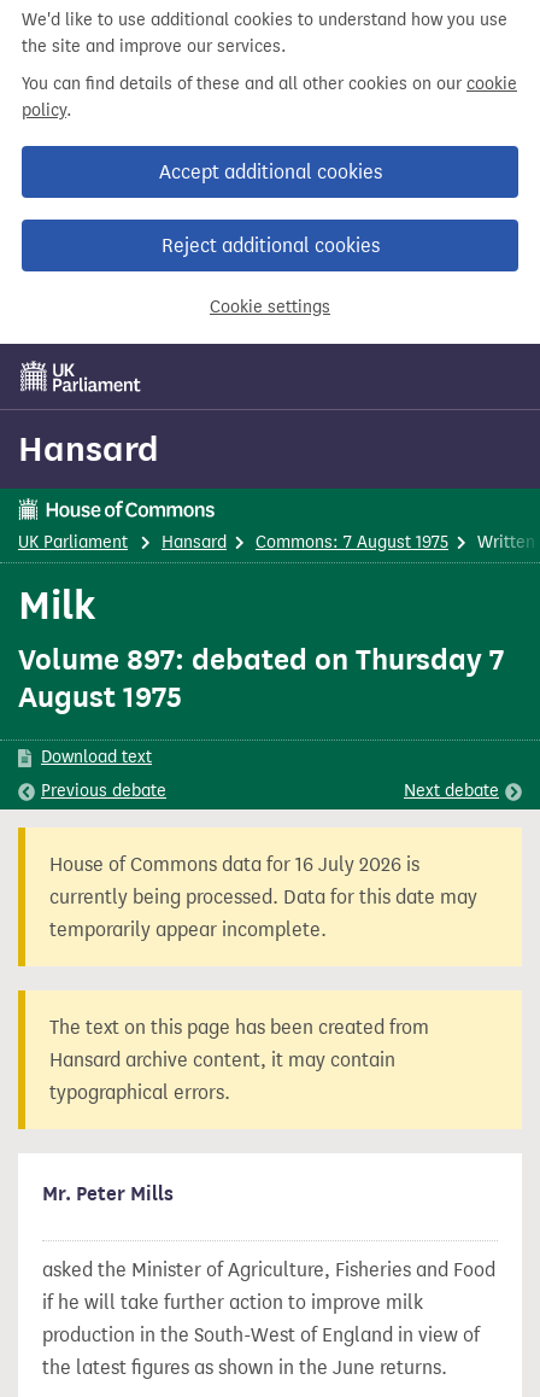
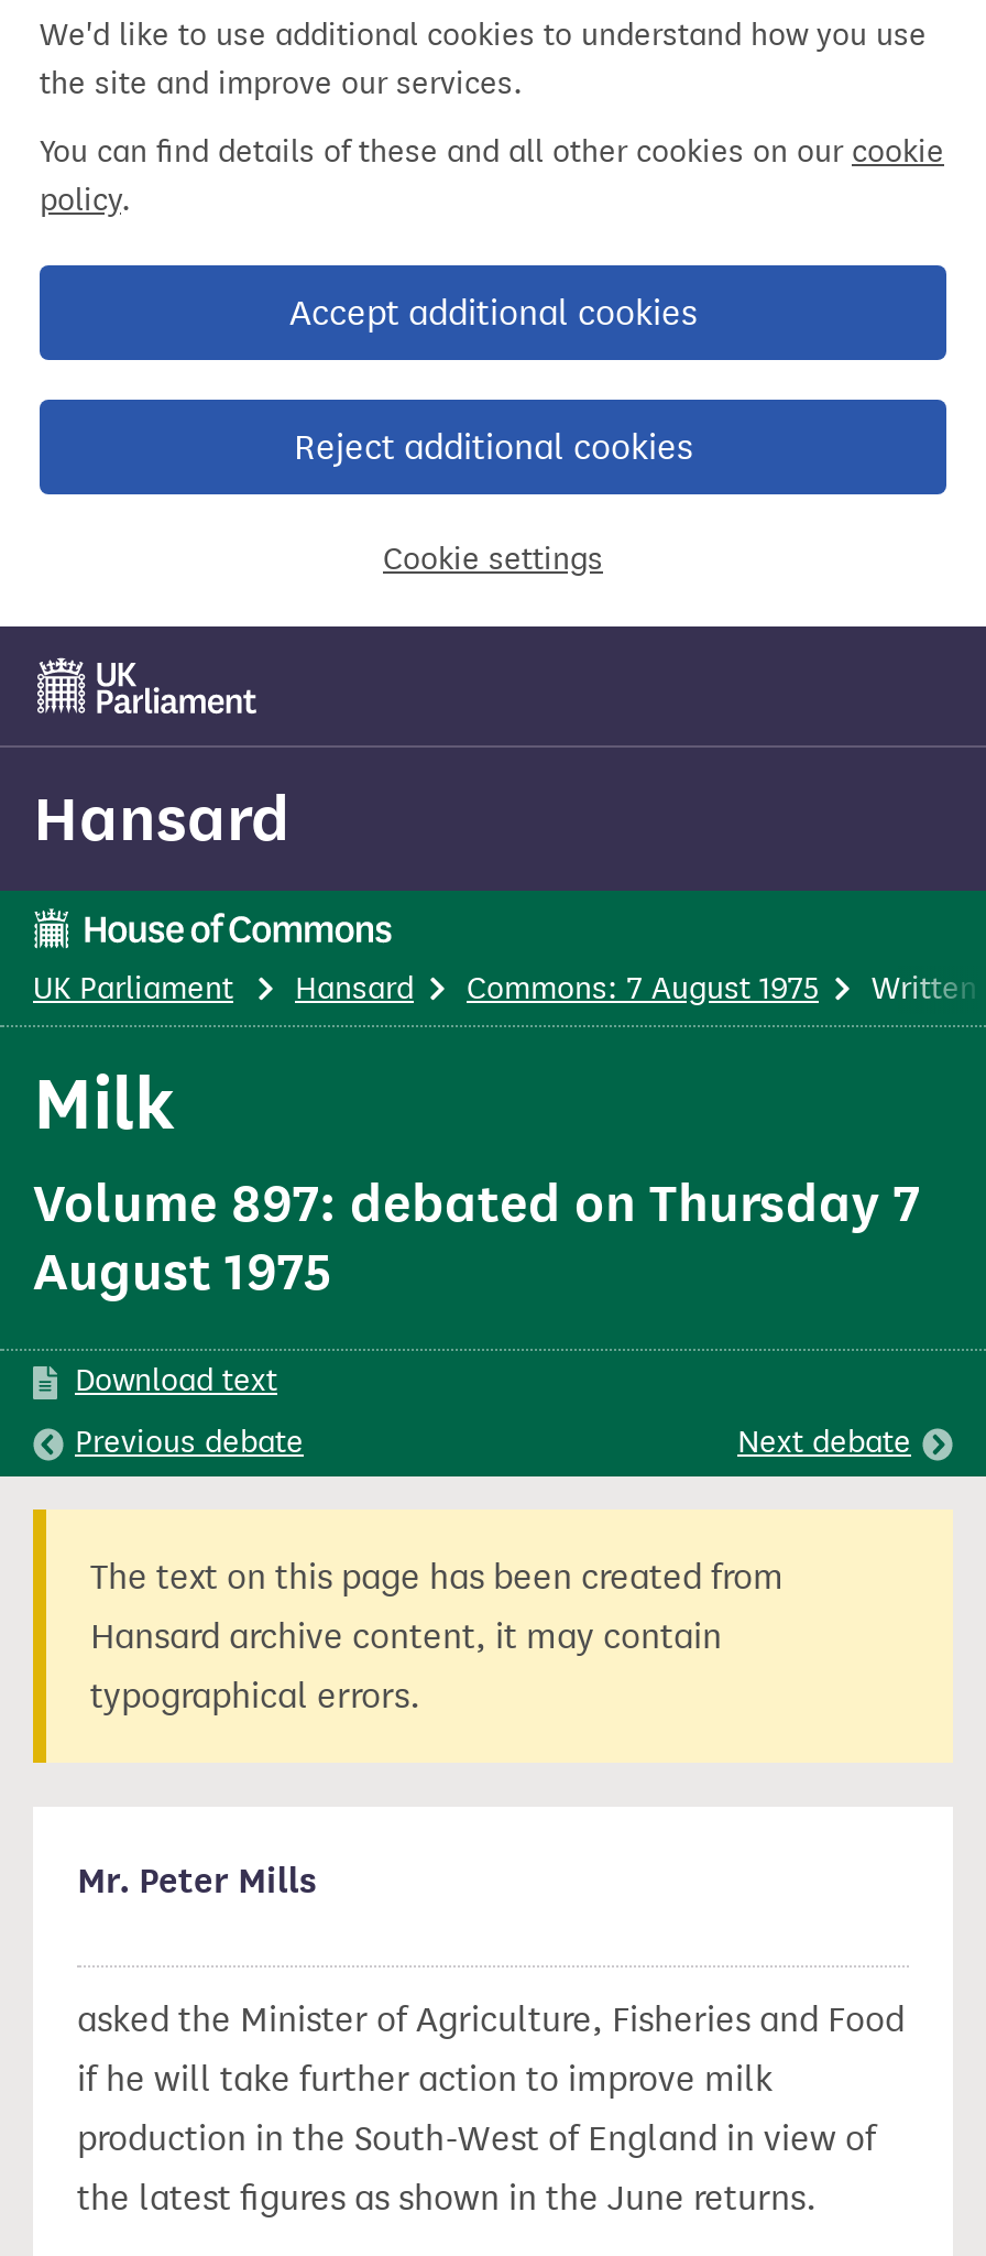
[49,853,477,941] House of Commons data for 16 July 2026 is | currently being processed. Data for this date may | temporarily appear incomplete. -> none

